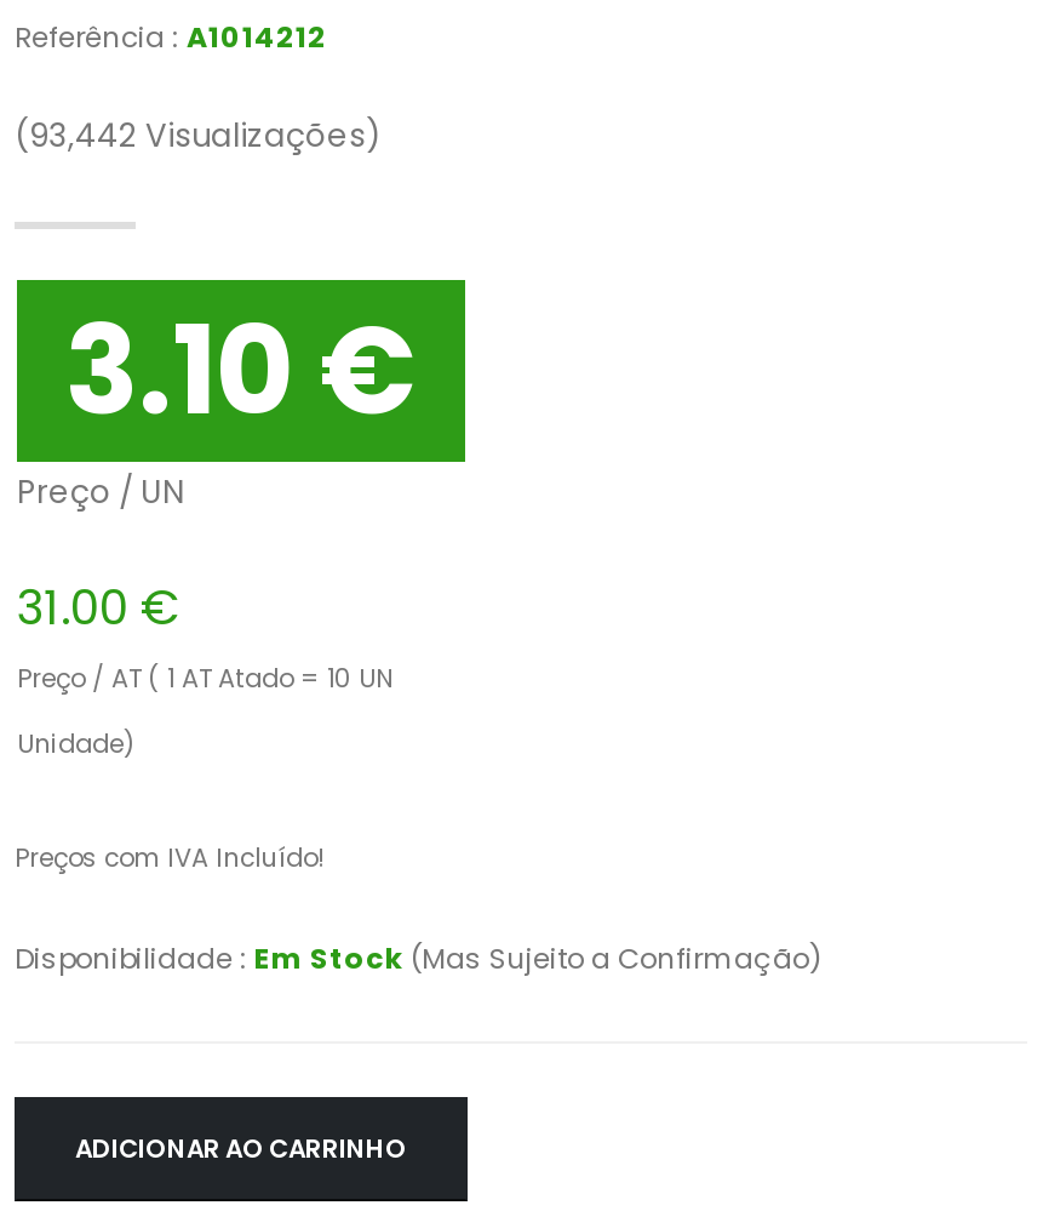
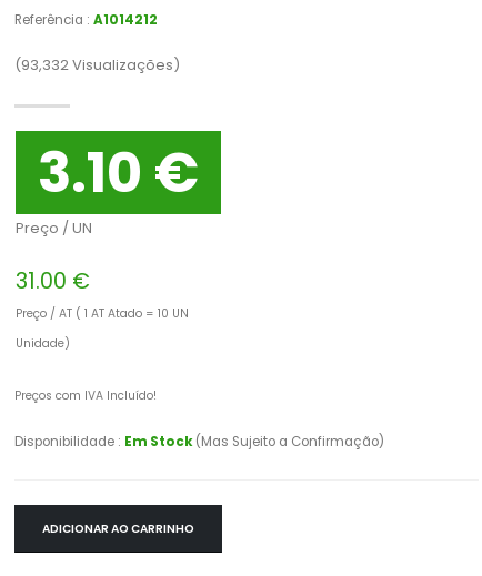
[15,113,380,159] (93,442 Visualizações) -> [14,54,180,75] (93,332 Visualizações)

